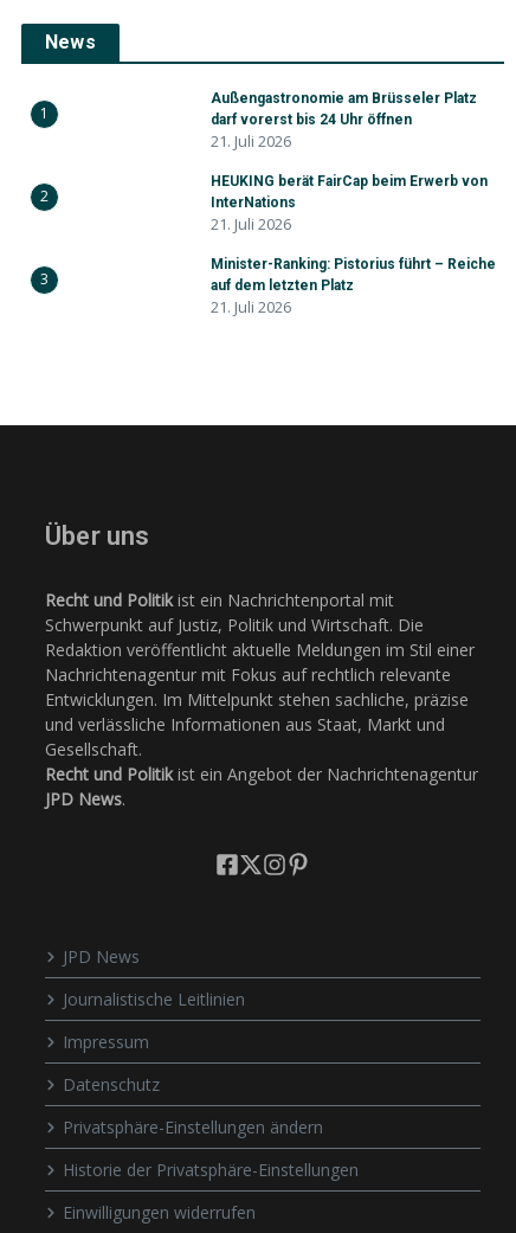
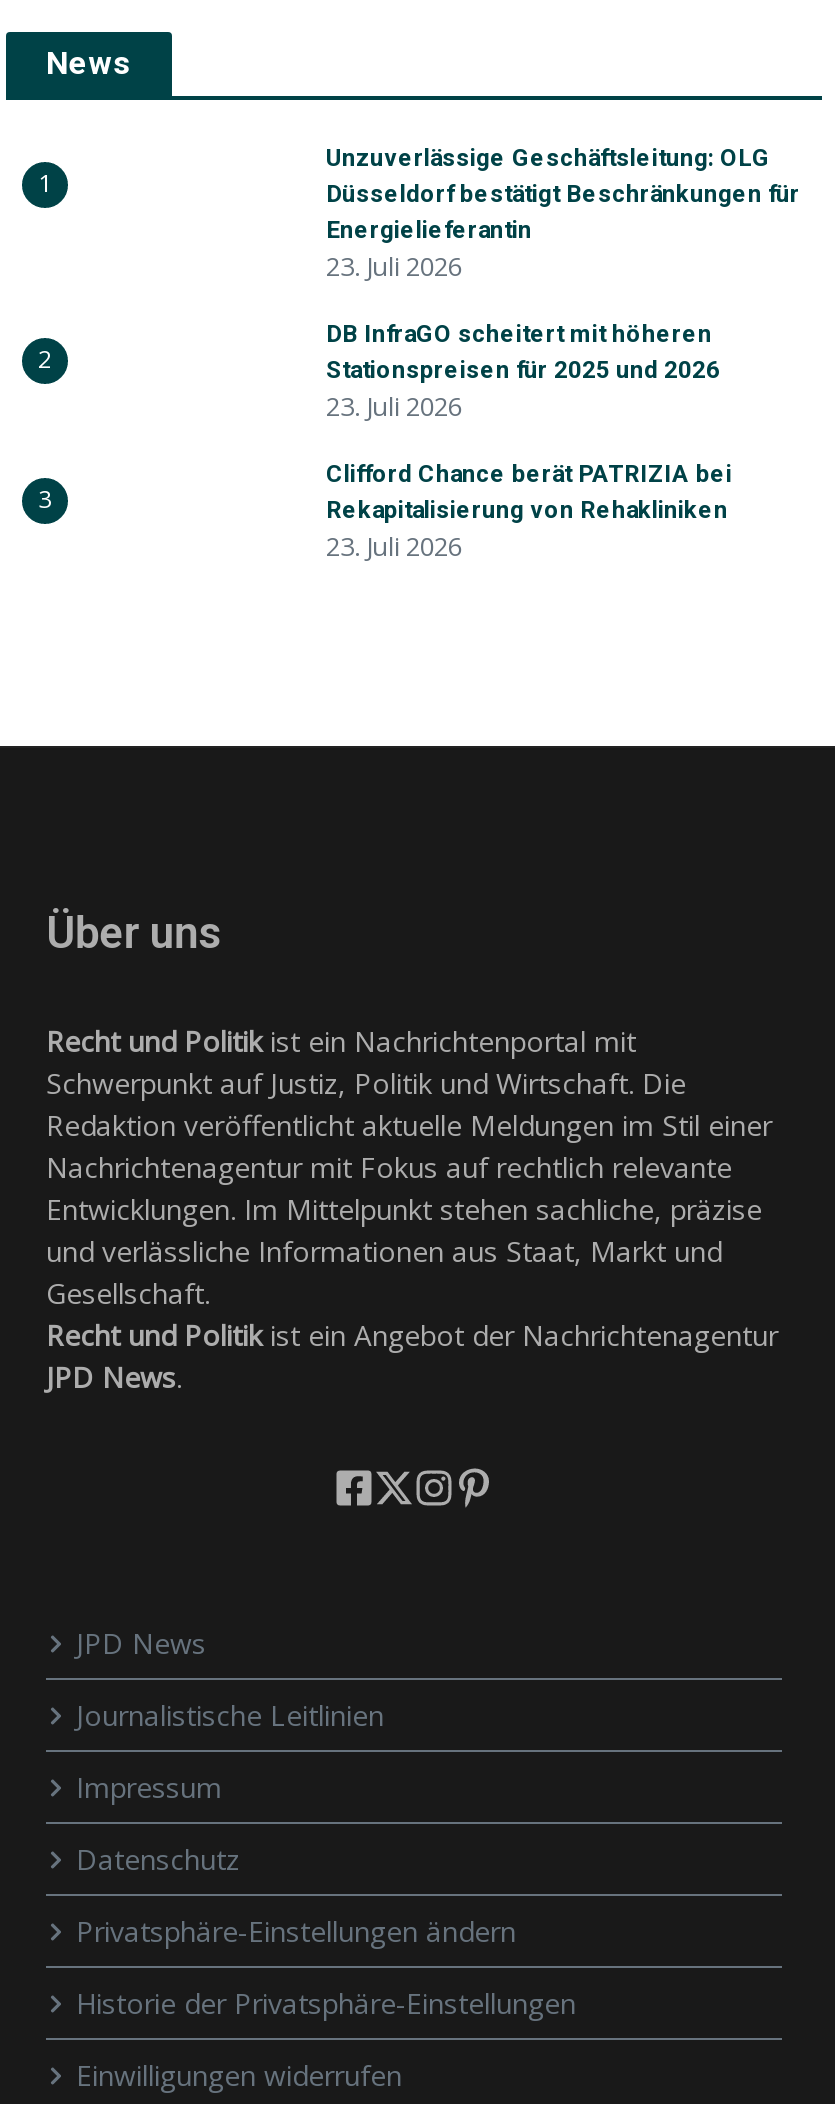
[211,90,477,152] Außengastronomie am Brüsseler Platz | darf vorerst bis 24 Uhr öffnen | 21. Juli 2026 -> [326,144,800,284] Unzuverlässige Geschäftsleitung: OLG | Düsseldorf bestätigt Beschränkungen für | Energielieferantin | 23. Juli 2026
[211,173,488,235] HEUKING berät FairCap beim Erwerb von | InterNations | 21. Juli 2026 -> [326,320,720,424] DB InfraGO scheitert mit höheren | Stationspreisen für 2025 und 2026 | 23. Juli 2026
[211,256,496,317] Minister-Ranking: Pistorius führt – Reiche | auf dem letzten Platz | 21. Juli 2026 -> [326,460,732,564] Clifford Chance berät PATRIZIA bei | Rekapitalisierung von Rehakliniken | 23. Juli 2026

